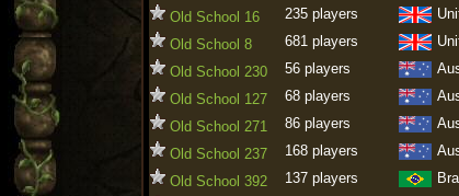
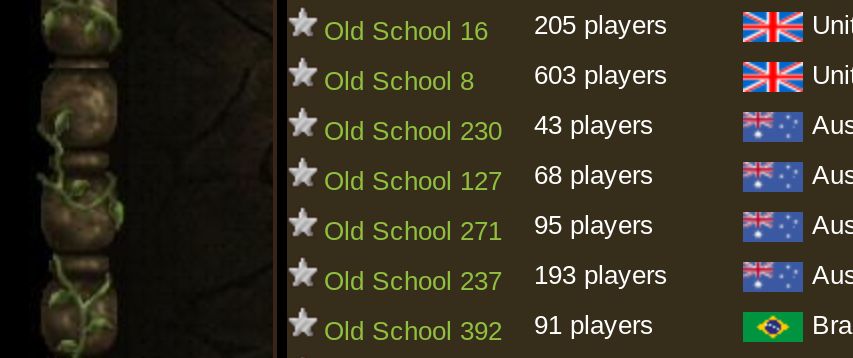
[169,5,358,25] Old School 16 235 players -> [324,10,668,46] Old School 16 205 players
[169,33,358,53] Old School 8 681 players -> [324,60,668,96] Old School 8 603 players
[169,60,350,80] Old School 230 56 players -> [324,110,654,146] Old School 230 43 players
[169,115,350,135] Old School 271 86 players -> [324,210,654,246] Old School 271 95 players
[169,142,358,162] Old School 237 168 players -> [324,260,668,296] Old School 237 193 players
[169,170,358,189] Old School 392 137 players -> [324,310,654,346] Old School 392 91 players

